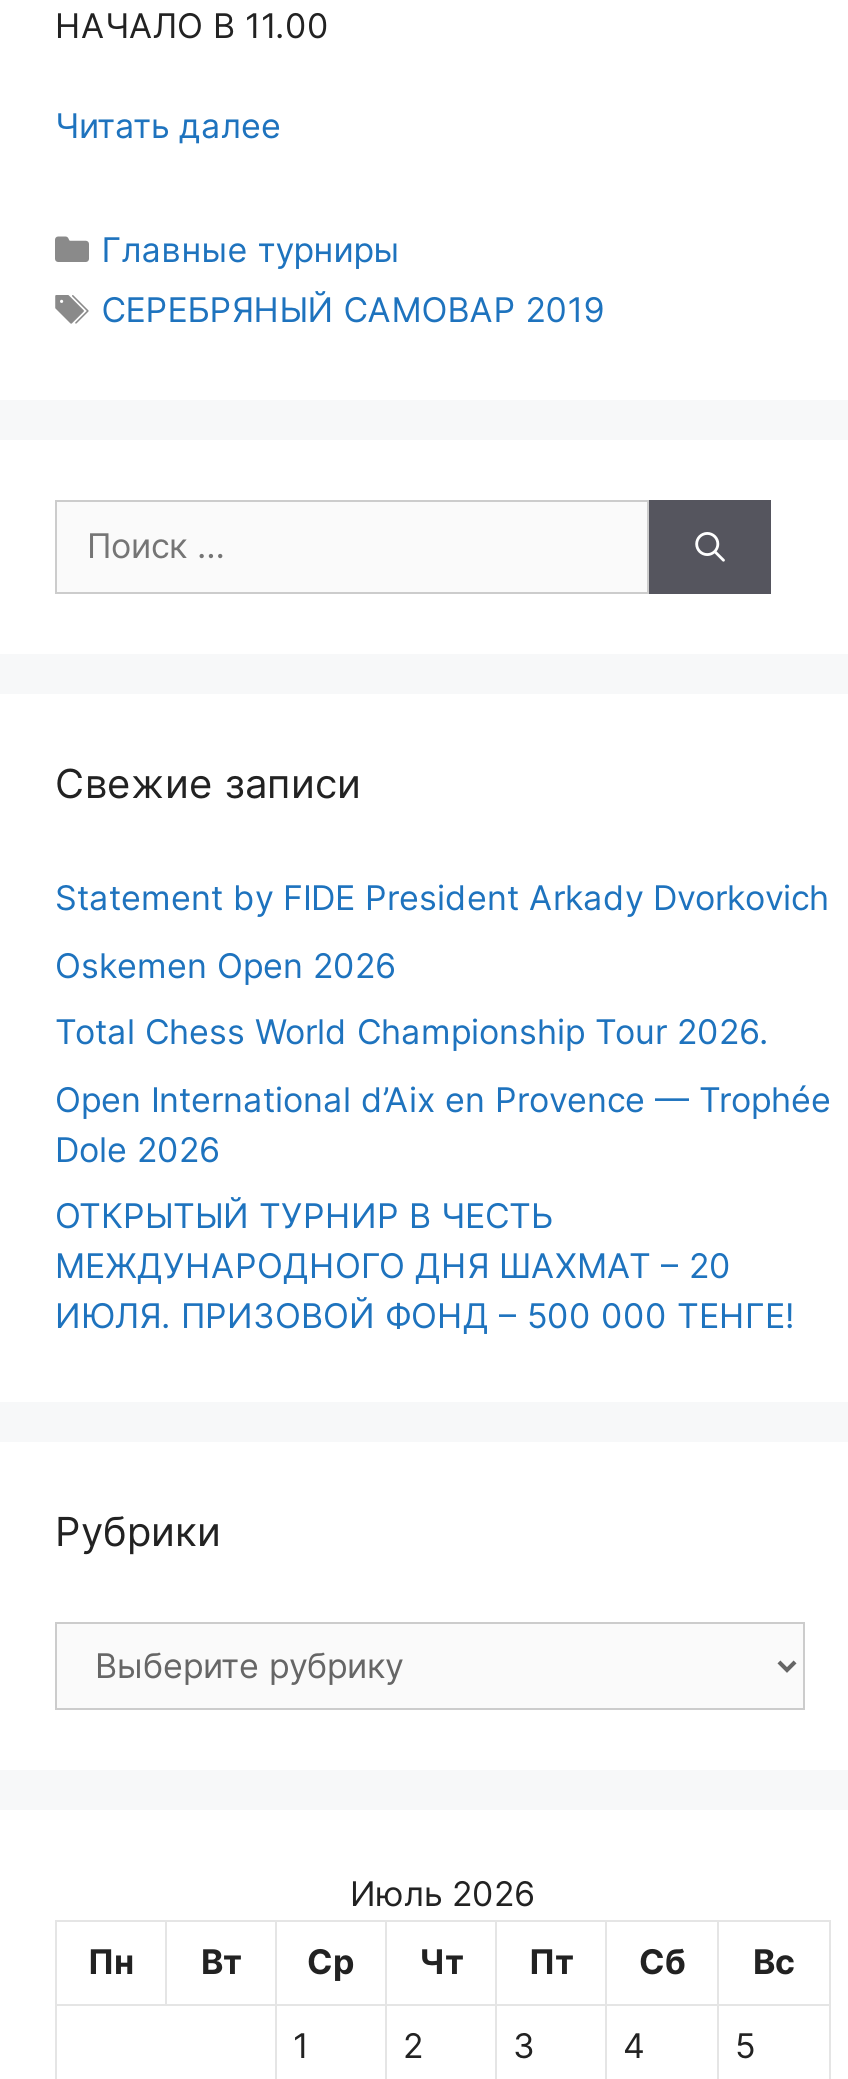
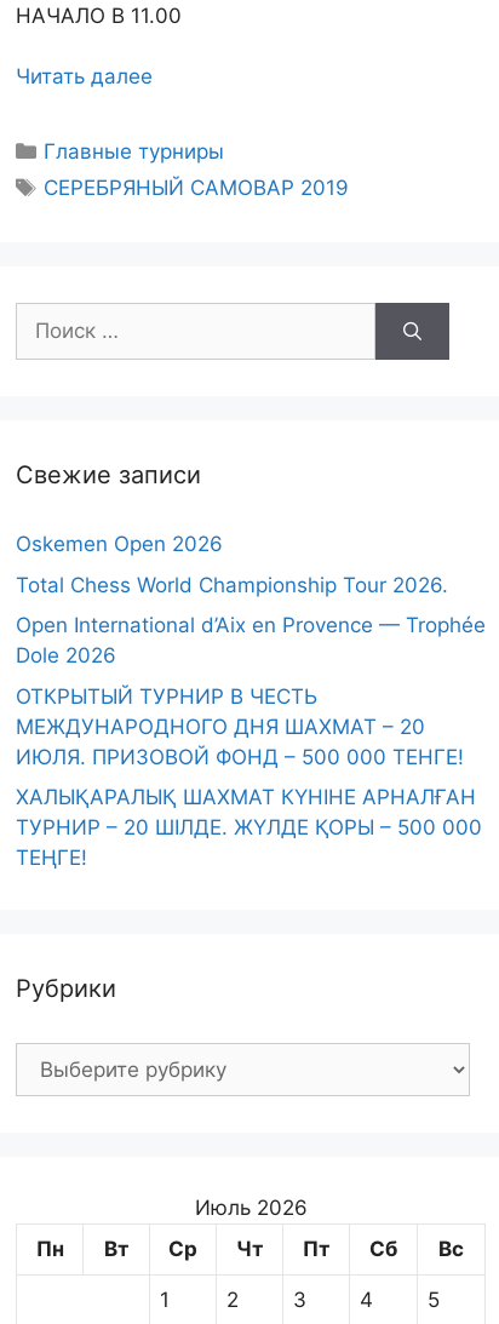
[55,878,829,918] Statement by FIDE President Arkady Dvorkovich -> none
moved [55,945,831,1336] -> [16,532,486,769]: Oskemen Open 2026 | Total Chess World Championship Tour 2026. | Open International d’Aix en Provence — Trophée | Dole 2026 | ОТКРЫТЫЙ ТУРНИР В ЧЕСТЬ | МЕЖДУНАРОДНОГО ДНЯ ШАХМАТ – 20 | ИЮЛЯ. ПРИЗОВОЙ ФОНД – 500 000 ТЕНГЕ!
none -> [16,785,482,870] ХАЛЫҚАРАЛЫҚ ШАХМАТ КҮНІНЕ АРНАЛҒАН | ТУРНИР – 20 ШІЛДЕ. ЖҮЛДЕ ҚОРЫ – 500 000 | ТЕҢГЕ!

